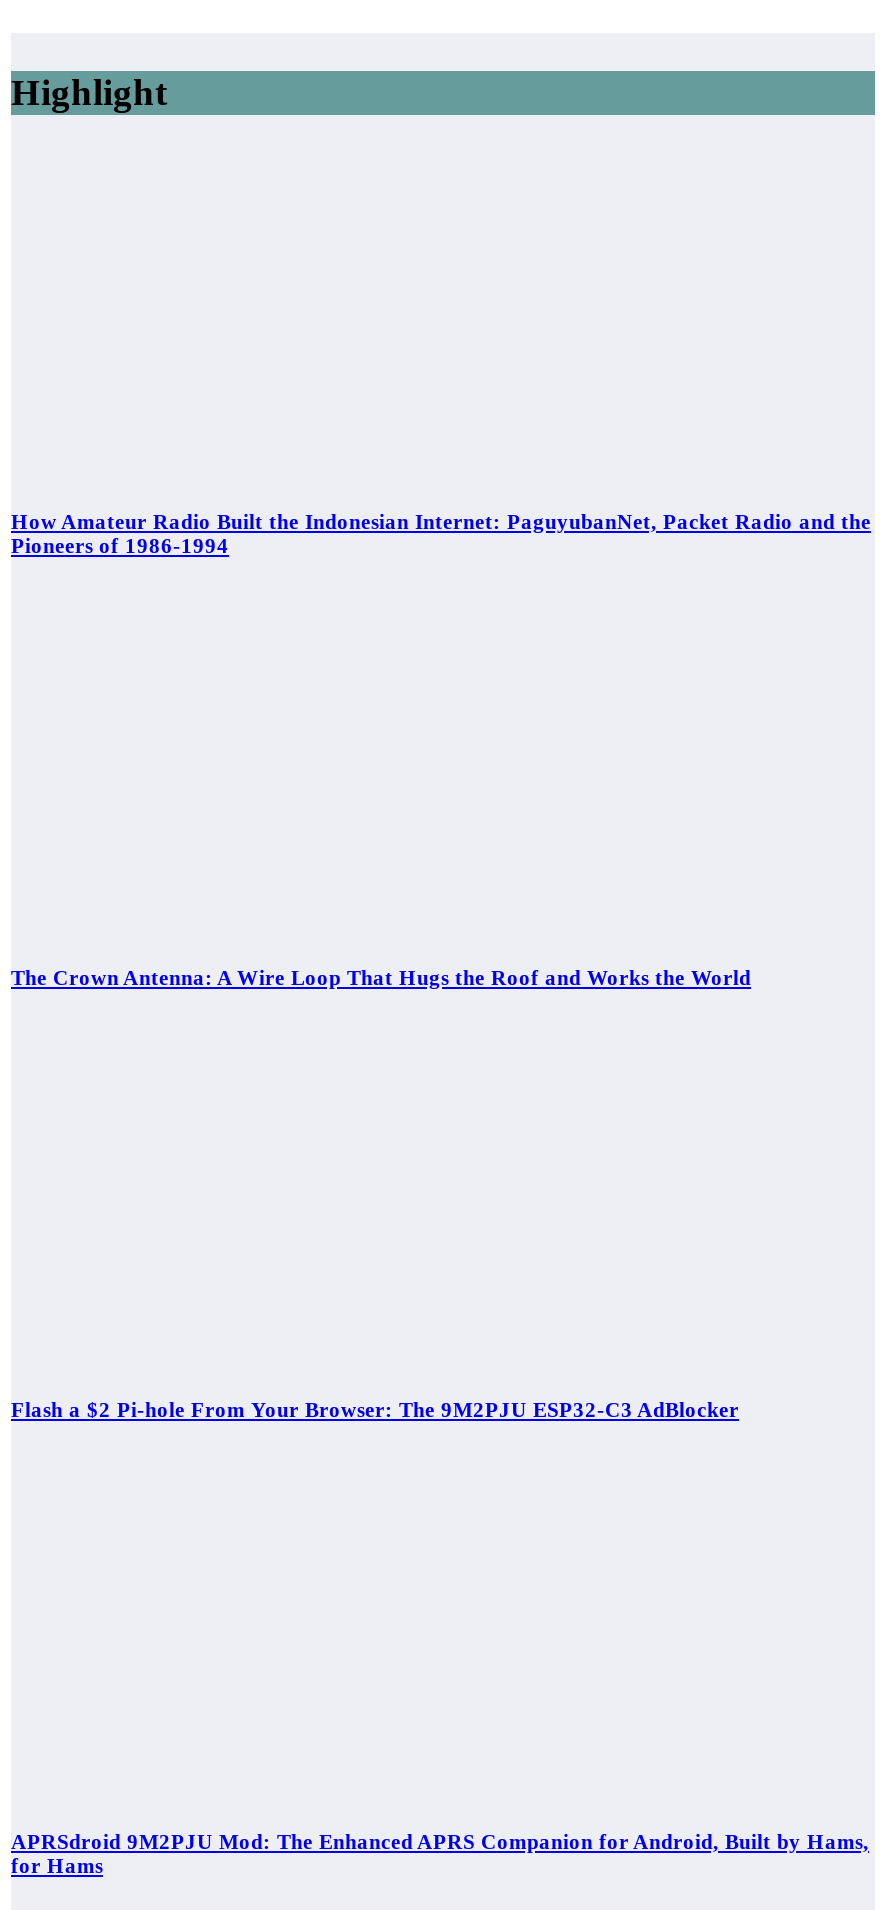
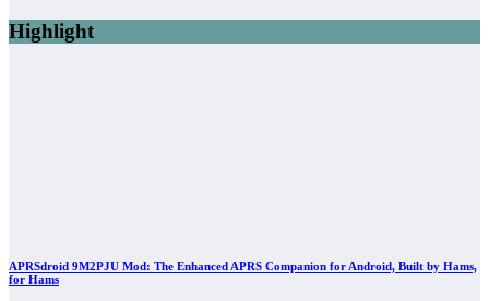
[11,509,871,557] How Amateur Radio Built the Indonesian Internet: PaguyubanNet, Packet Radio and the | Pioneers of 1986-1994 -> none
[11,965,751,989] The Crown Antenna: A Wire Loop That Hugs the Roof and Works the World -> none
[11,1397,739,1421] Flash a $2 Pi-hole From Your Browser: The 9M2PJU ESP32-C3 AdBlocker -> none

